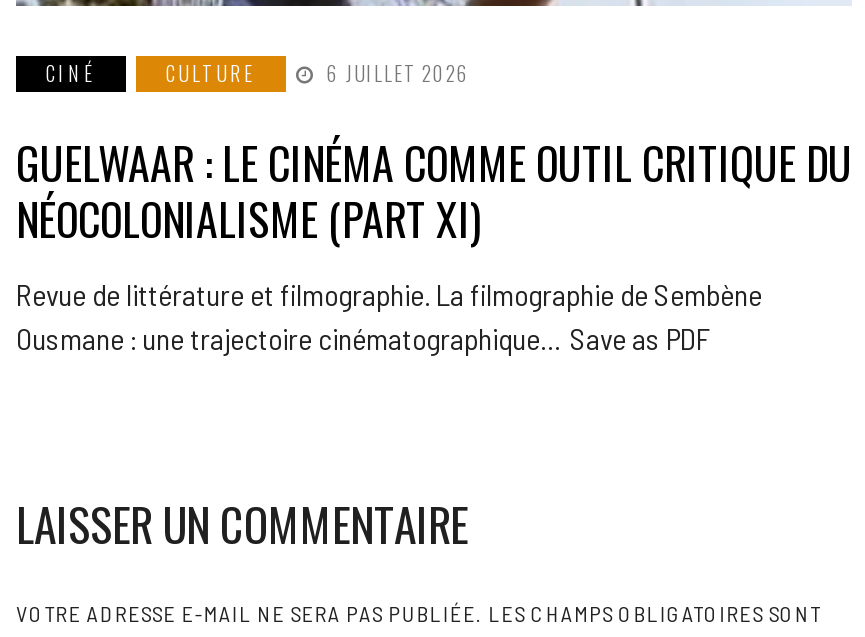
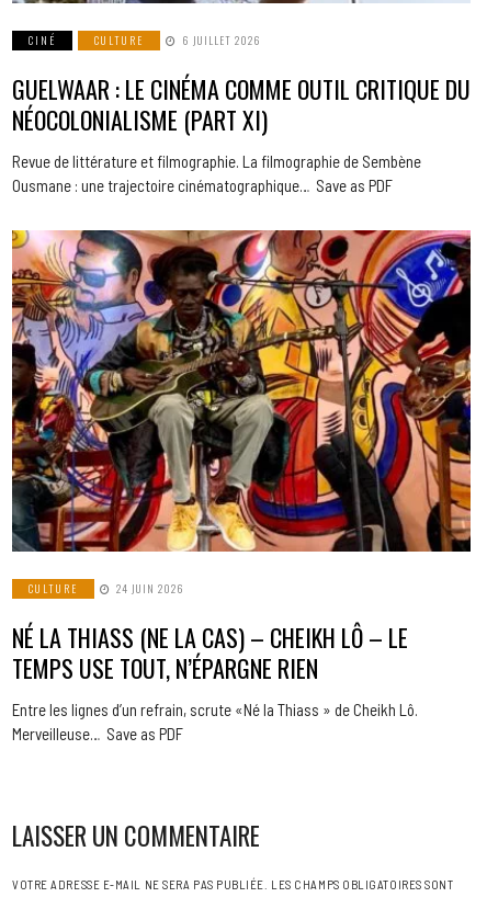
none -> [11,229,472,743] [image] | CULTURE | 24 JUIN 2026 | NÉ LA THIASS (NE LA CAS) – CHEIKH LÔ – LE | TEMPS USE TOUT, N’ÉPARGNE RIEN | Entre les lignes d’un refrain, scrute «Né la Thiass » de Cheikh Lô. | Merveilleuse… Save as PDF

